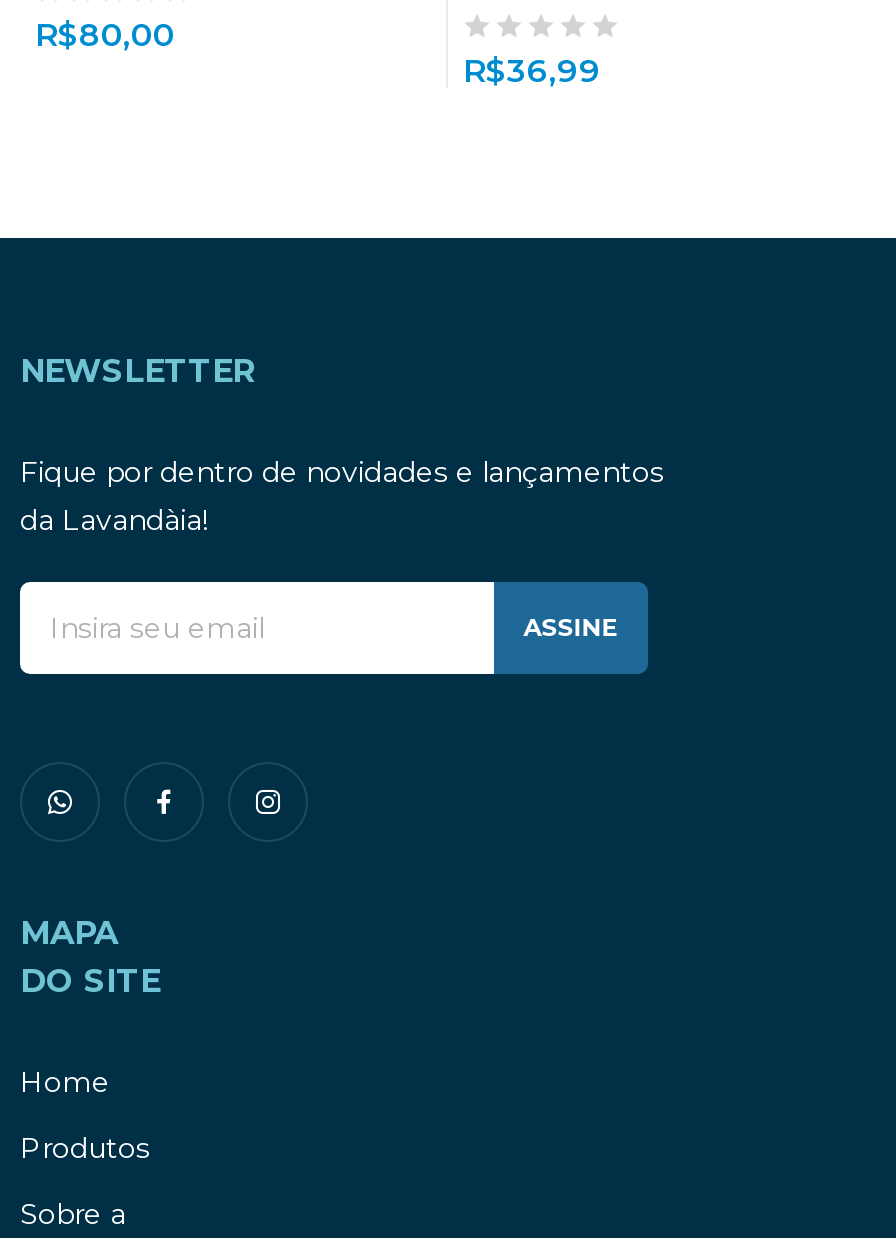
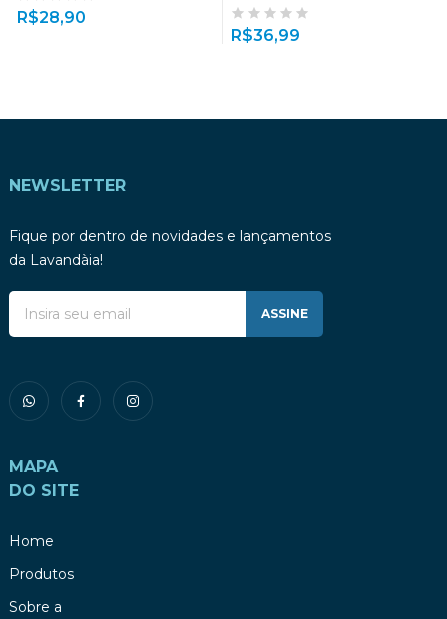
[35,16,175,54] R$80,00 -> [16,8,85,27] R$28,90

